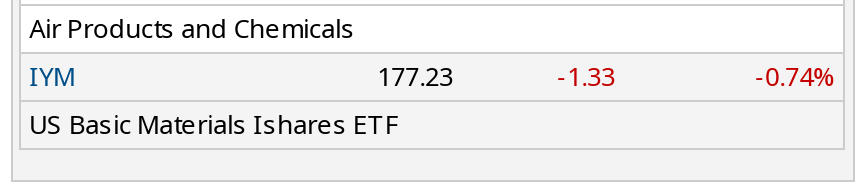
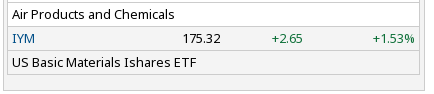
[377,57,453,93] 177.23 -> [182,29,220,47] 175.32
[557,57,615,93] -1.33 -> [272,29,303,47] +2.65
[755,57,835,93] -0.74% -> [373,29,415,47] +1.53%

